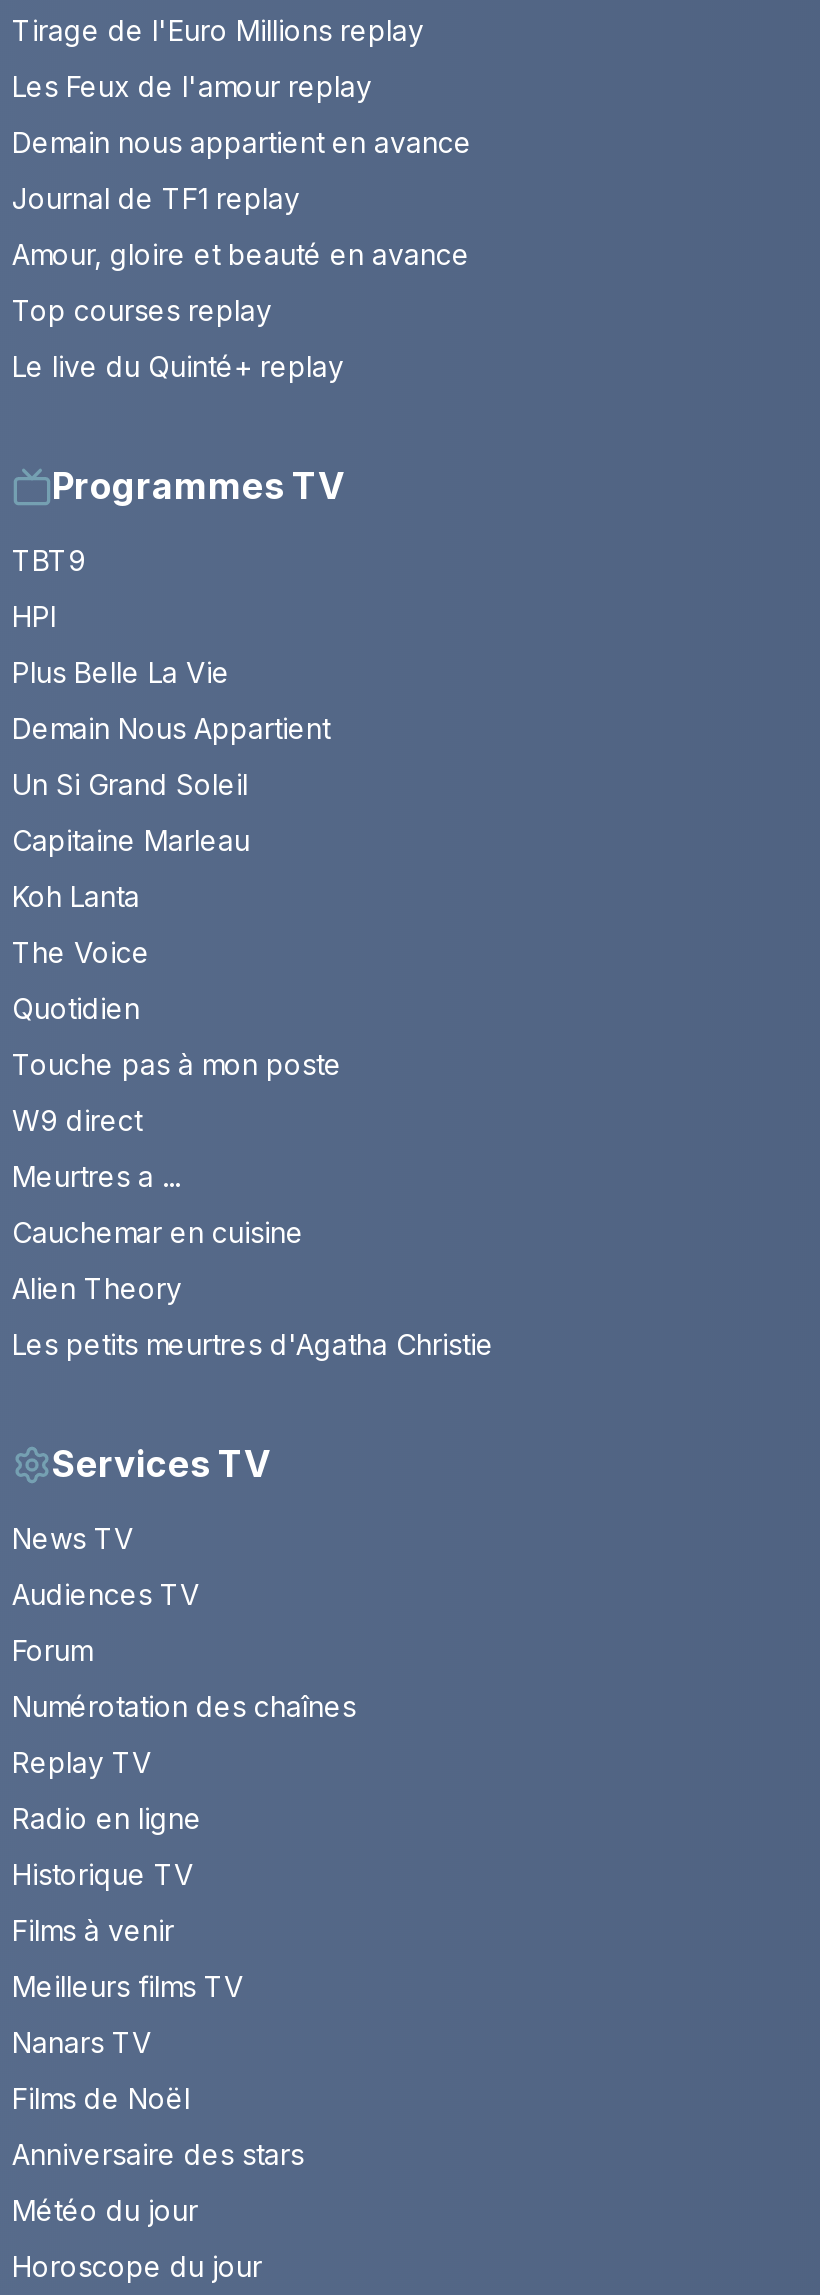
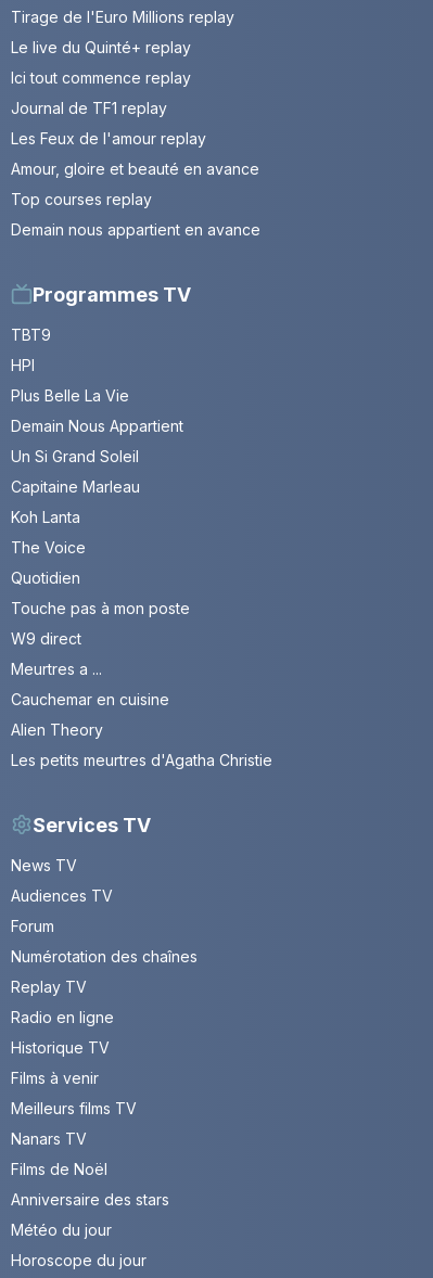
none -> [11,68,191,86] Ici tout commence replay
moved [12,69,372,103] -> [11,129,206,147]: Les Feux de l'amour replay
moved [12,125,472,159] -> [11,220,260,238]: Demain nous appartient en avance
moved [12,349,344,383] -> [11,38,191,56]: Le live du Quinté+ replay

